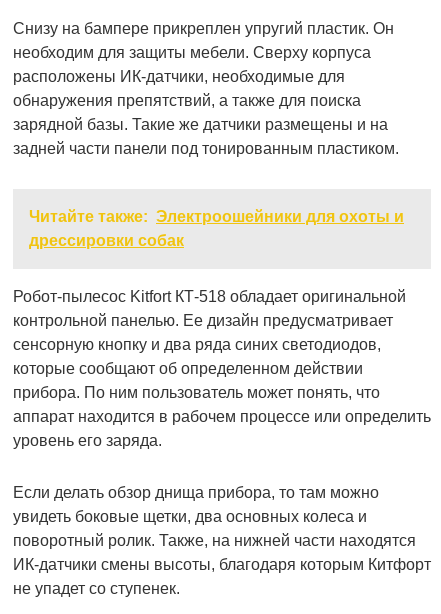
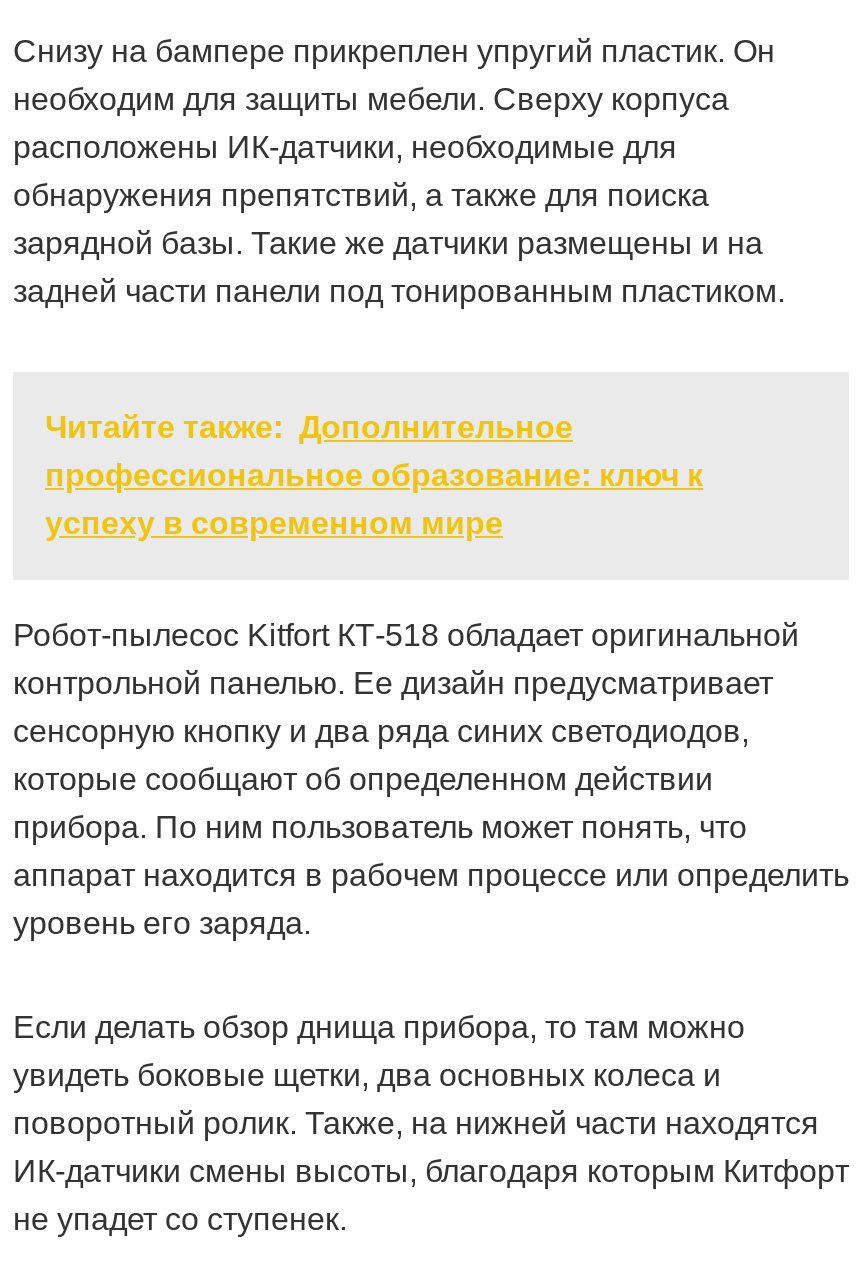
[29,208,404,249] Читайте также: Электроошейники для охоты и | дрессировки собак -> [45,410,703,540] Читайте также: Дополнительное | профессиональное образование: ключ к | успеху в современном мире

